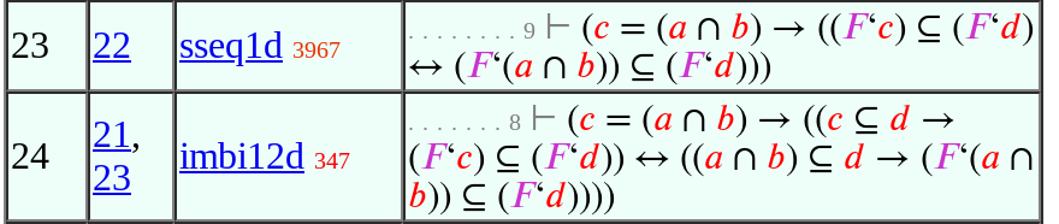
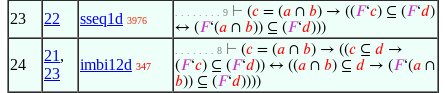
[179,24,341,65] sseq1d 3967 -> [80,10,147,27] sseq1d 3976

